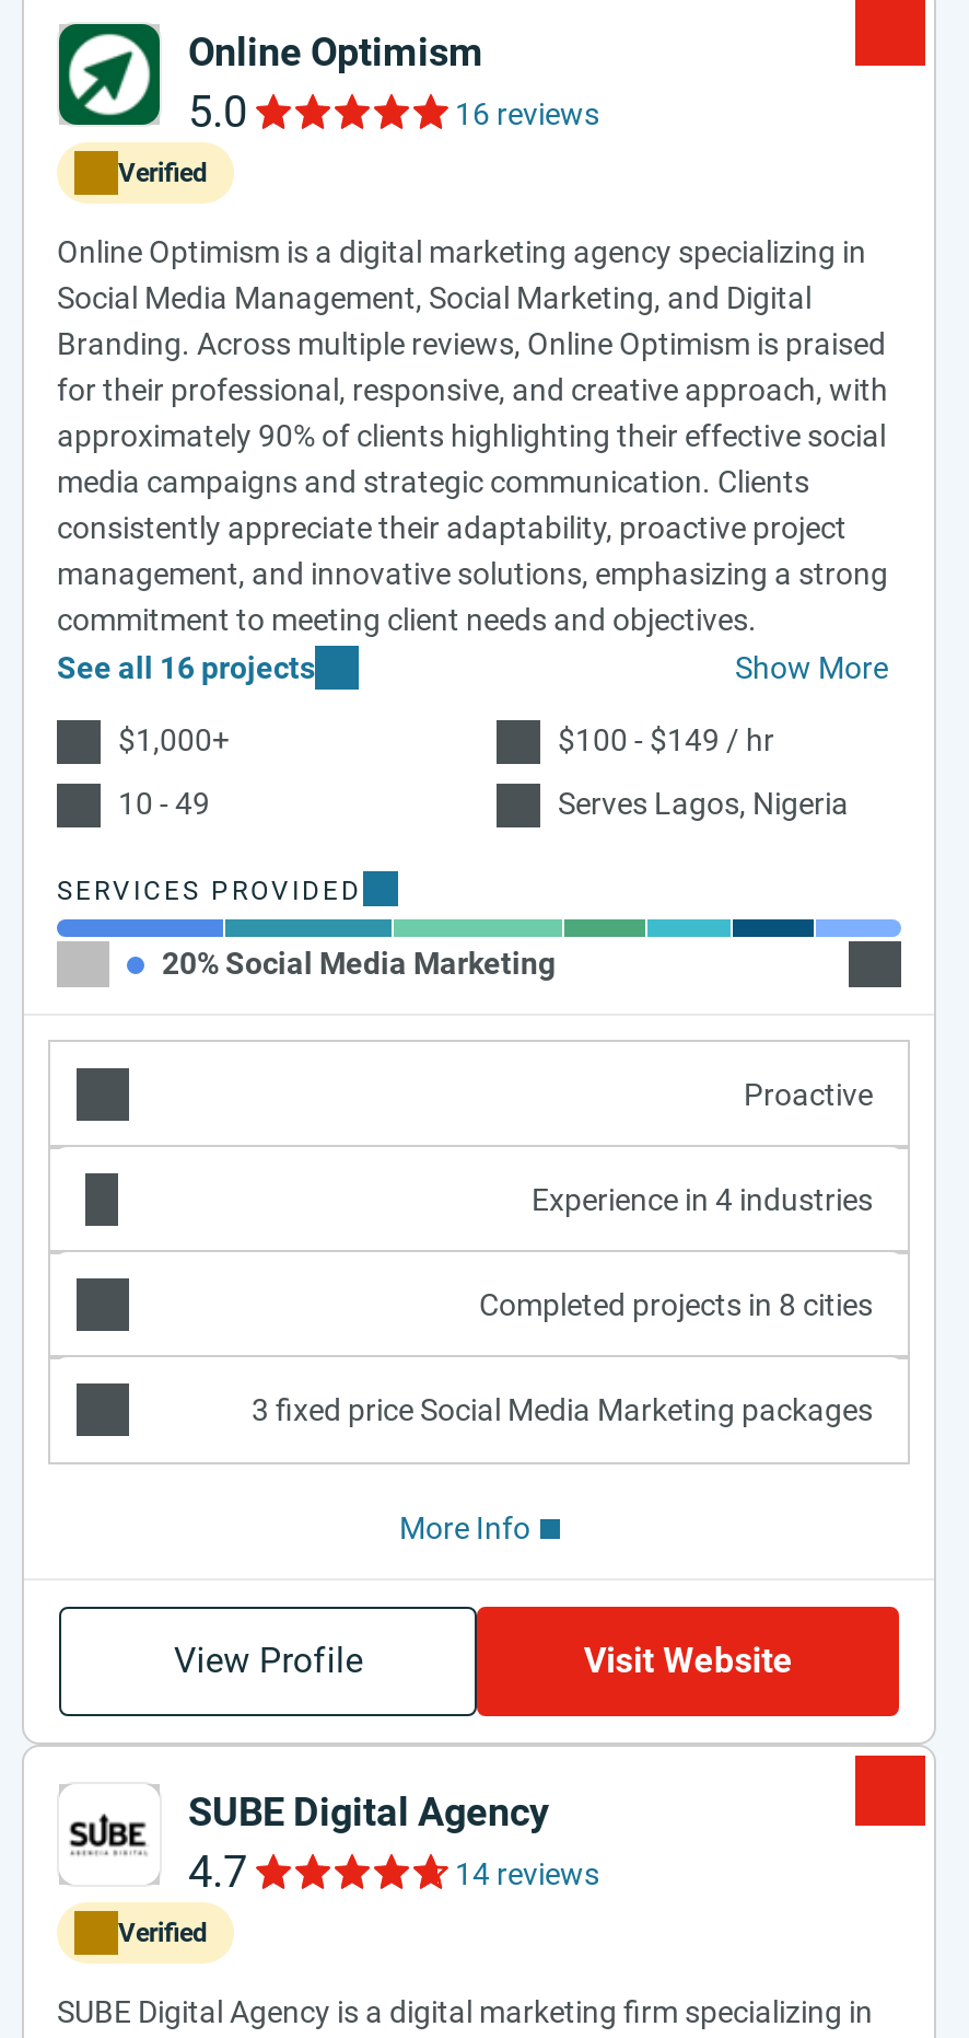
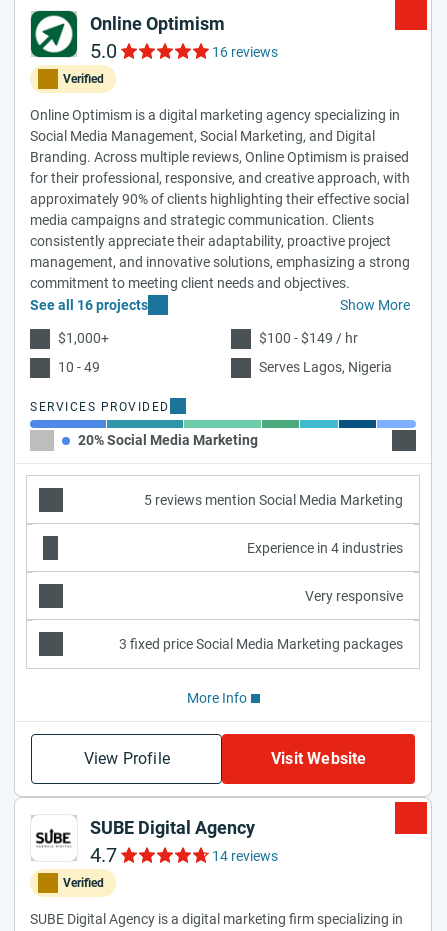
[744,1076,873,1111] Proactive -> [144,491,403,507] 5 reviews mention Social Media Marketing
[479,1286,873,1321] Completed projects in 8 cities -> [305,587,403,603] Very responsive

